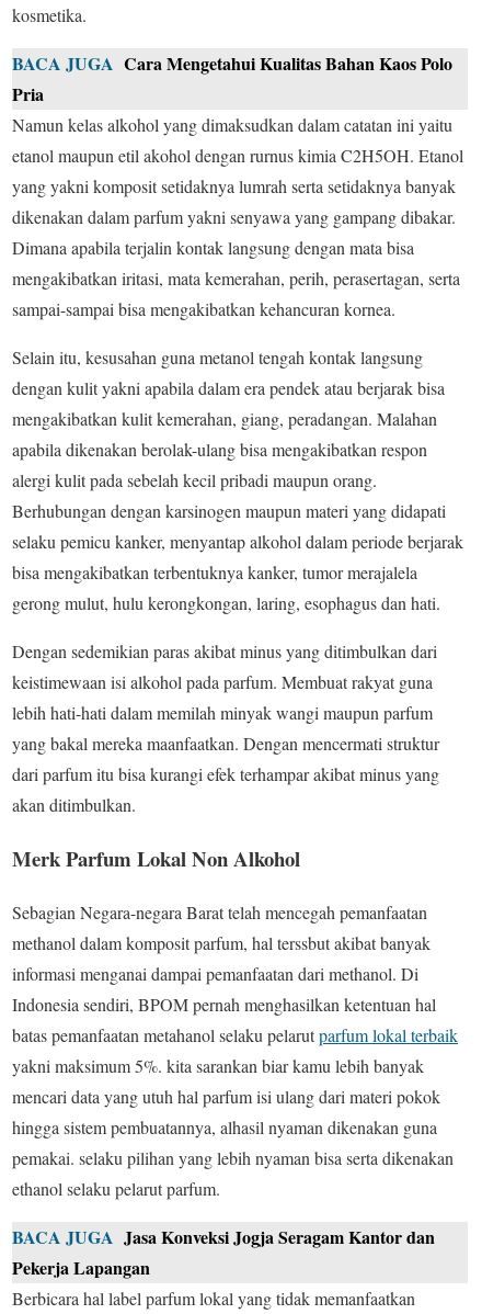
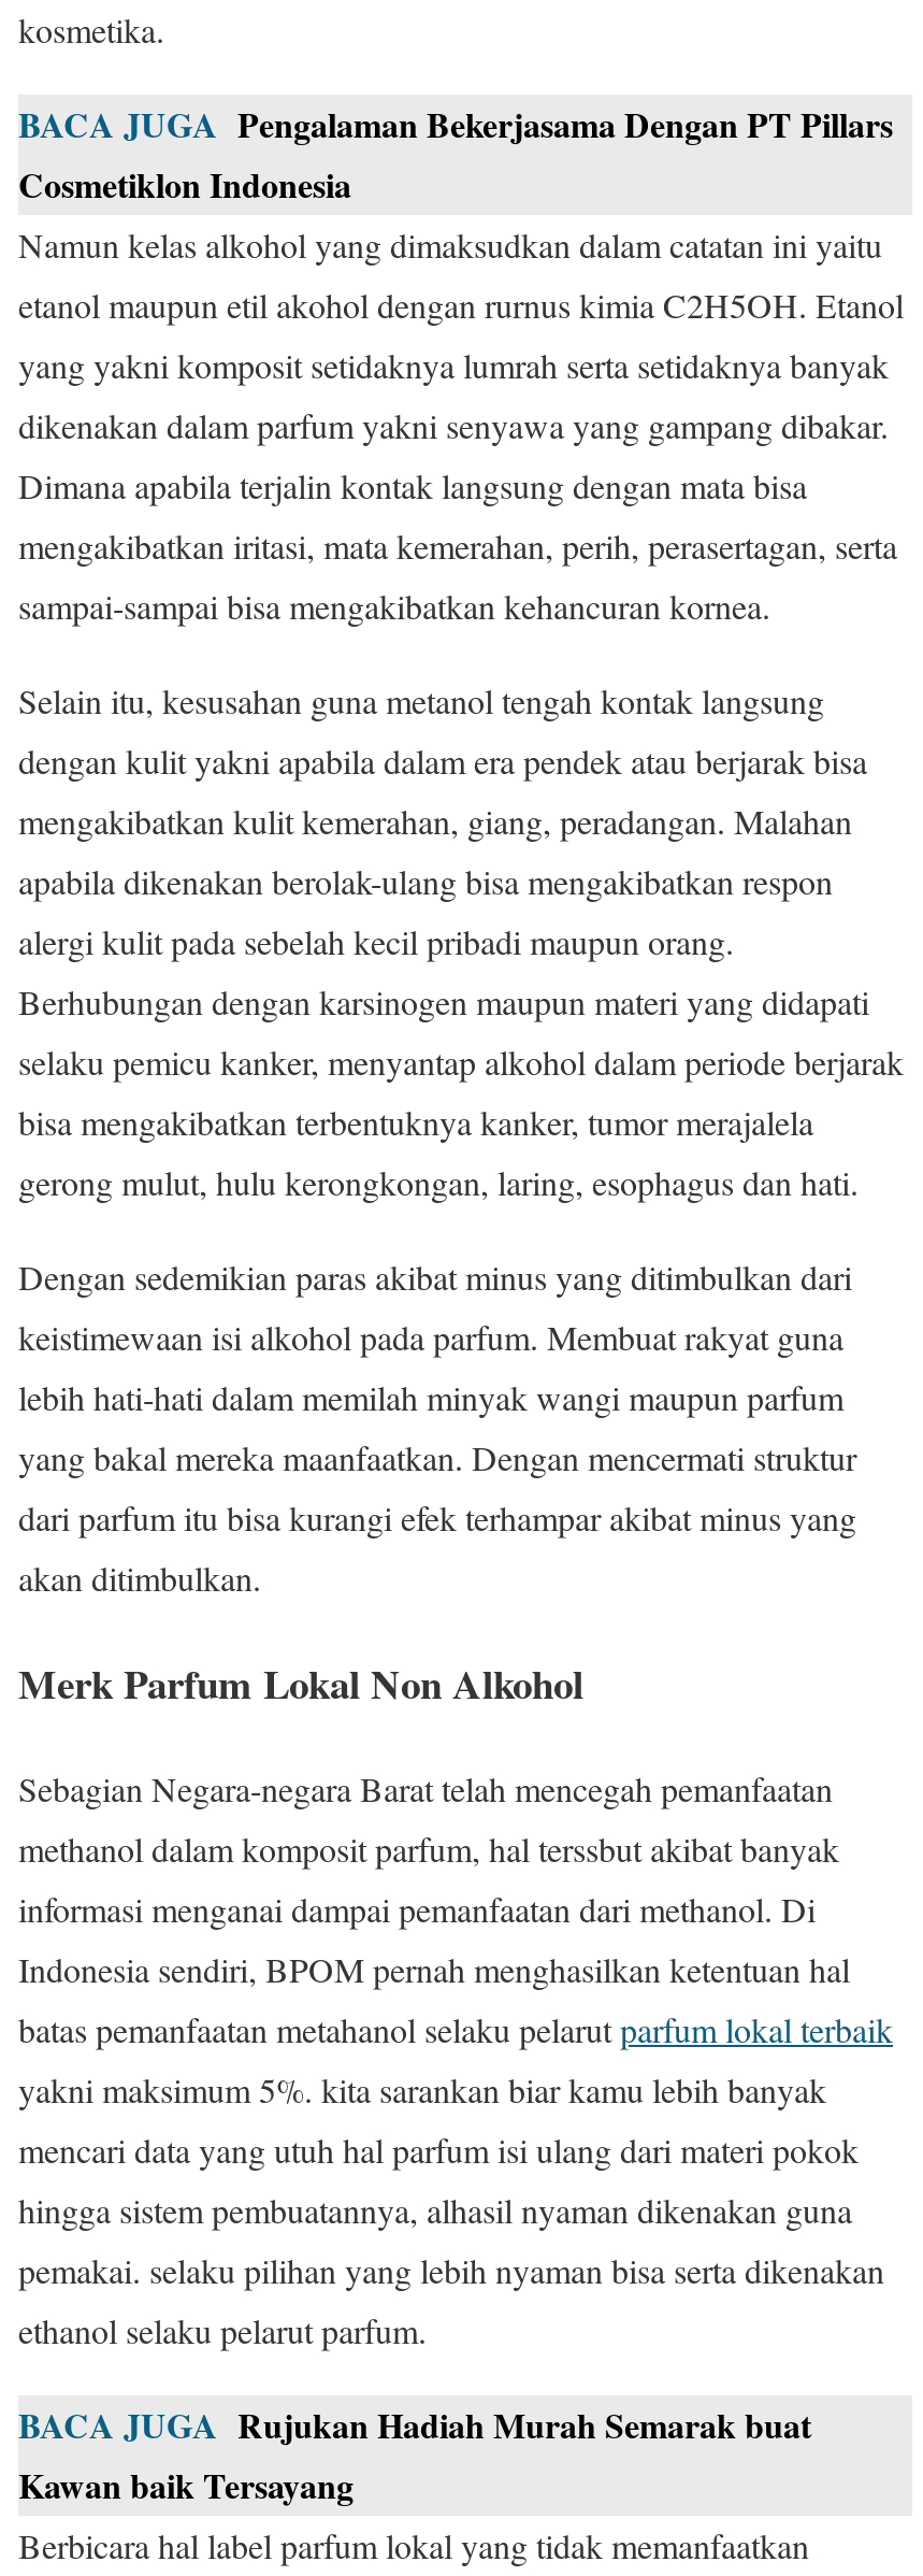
[12,51,452,107] BACA JUGA Cara Mengetahui Kualitas Bahan Kaos Polo | Pria -> [18,100,893,209] BACA JUGA Pengalaman Bekerjasama Dengan PT Pillars | Cosmetiklon Indonesia
[12,1224,435,1280] BACA JUGA Jasa Konveksi Jogja Seragam Kantor dan | Pekerja Lapangan -> [18,2399,811,2509] BACA JUGA Rujukan Hadiah Murah Semarak buat | Kawan baik Tersayang

